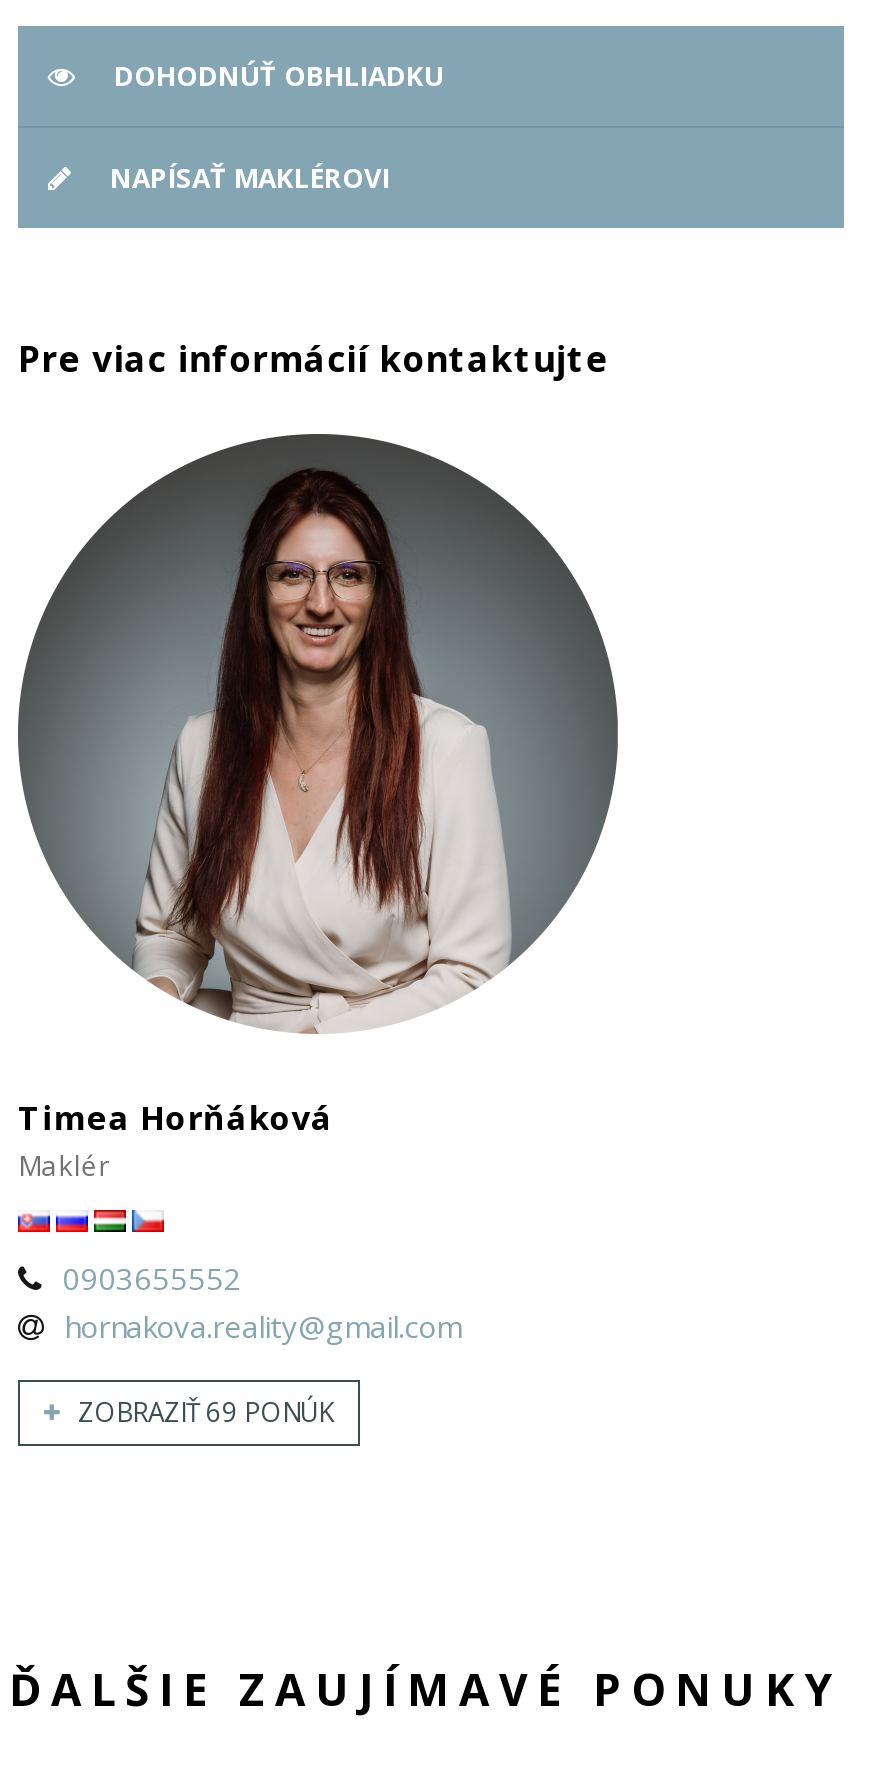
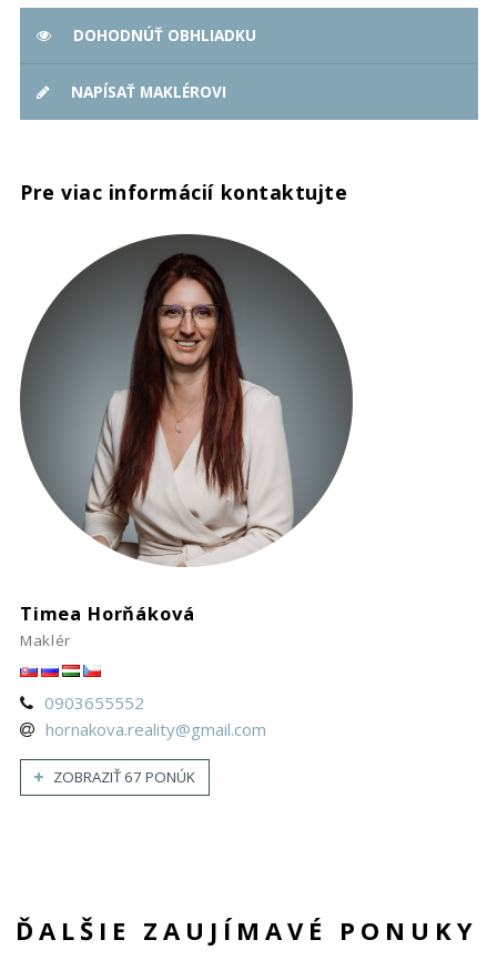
[72,1394,334,1430] ZOBRAZIŤ 69 PONÚK -> [50,767,195,787] ZOBRAZIŤ 67 PONÚK

